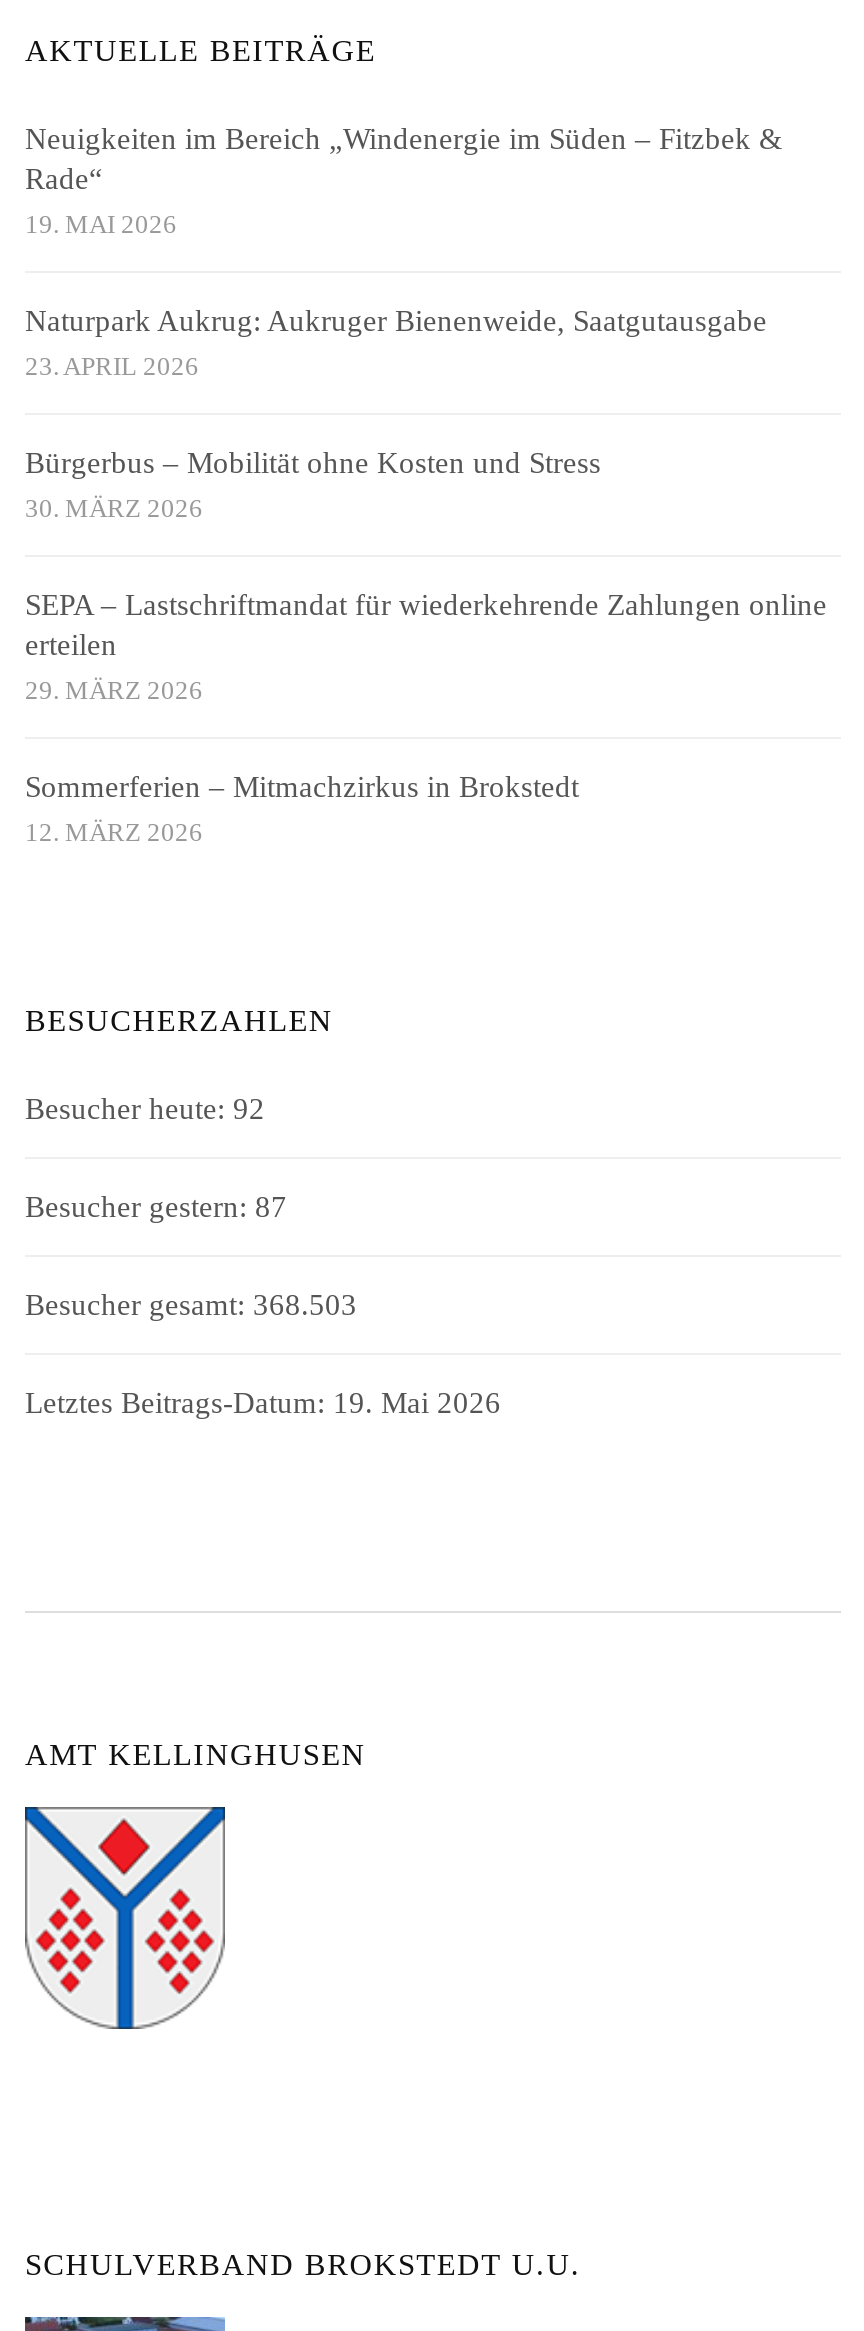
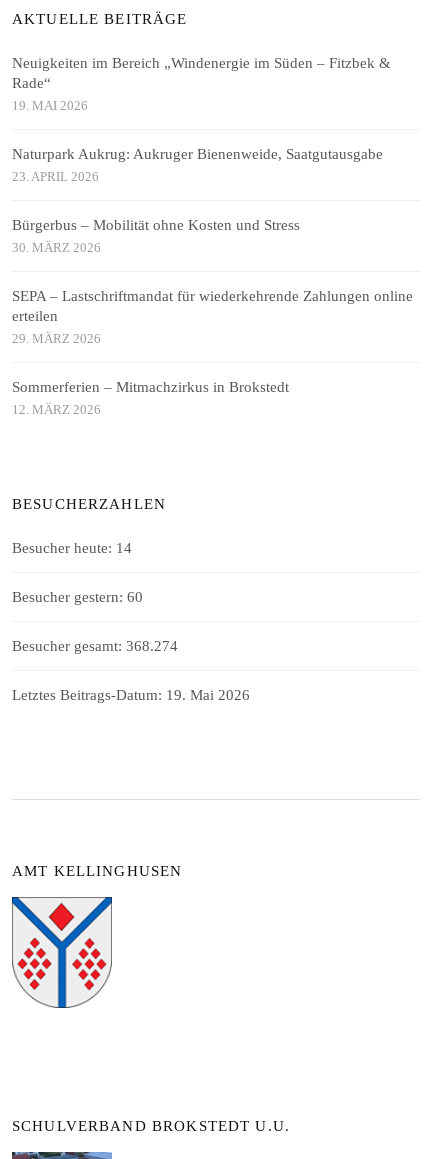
[25,1093,265,1125] Besucher heute: 92 -> [12,540,132,556] Besucher heute: 14
[25,1191,287,1223] Besucher gestern: 87 -> [12,589,143,605] Besucher gestern: 60
[25,1289,357,1321] Besucher gesamt: 368.503 -> [12,638,178,654] Besucher gesamt: 368.274

